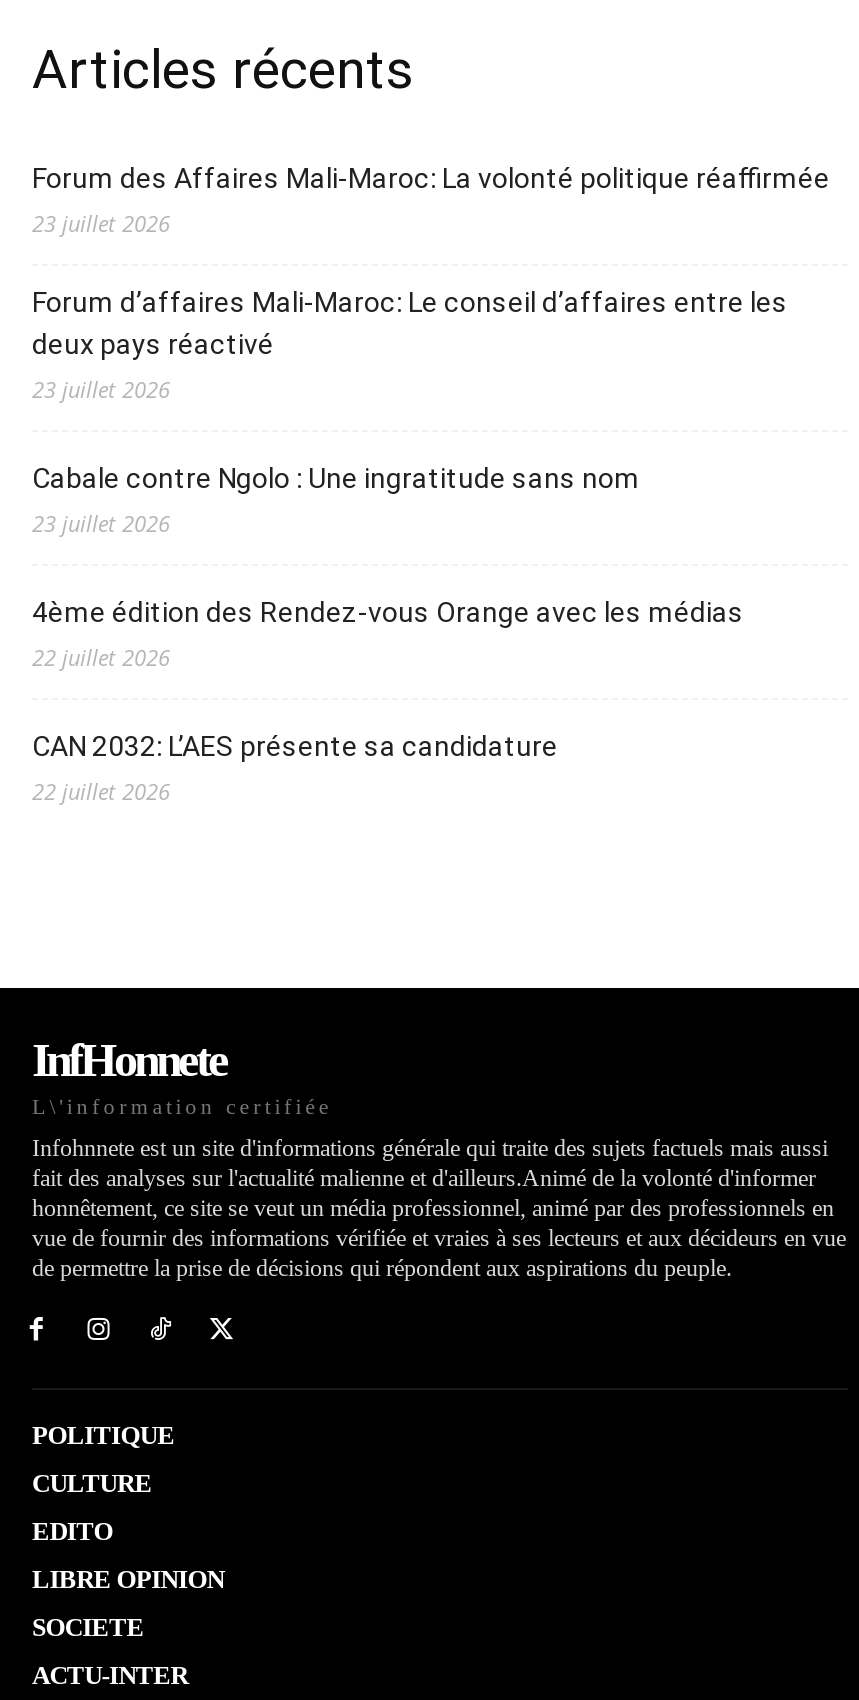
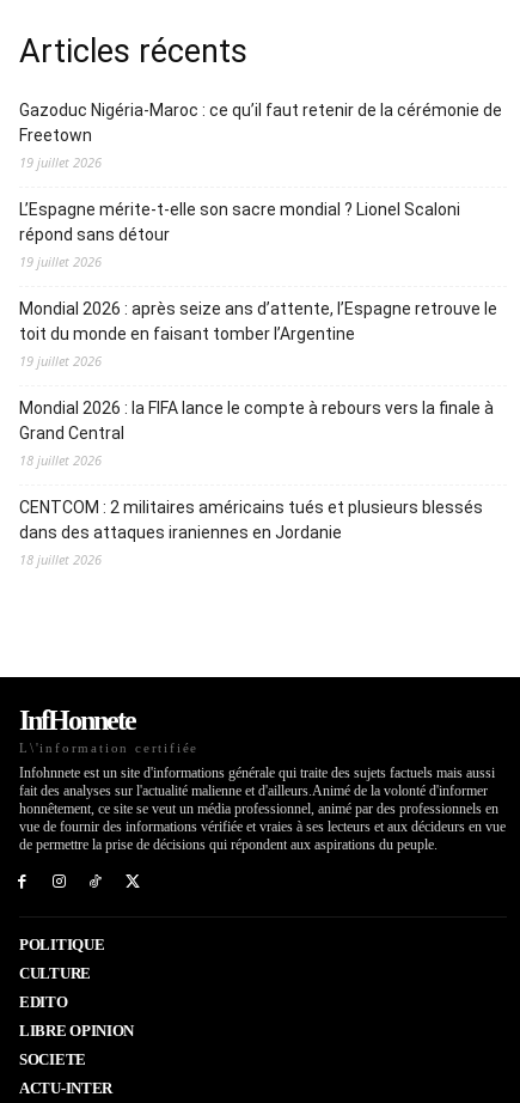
[32,162,830,238] Forum des Affaires Mali-Maroc: La volonté politique réaffirmée | 23 juillet 2026 -> [19,100,502,171] Gazoduc Nigéria-Maroc : ce qu’il faut retenir de la cérémonie de | Freetown | 19 juillet 2026
[32,286,788,404] Forum d’affaires Mali-Maroc: Le conseil d’affaires entre les | deux pays réactivé | 23 juillet 2026 -> [19,200,460,270] L’Espagne mérite-t-elle son sacre mondial ? Lionel Scaloni | répond sans détour | 19 juillet 2026
[32,462,640,538] Cabale contre Ngolo : Une ingratitude sans nom | 23 juillet 2026 -> [19,299,497,369] Mondial 2026 : après seize ans d’attente, l’Espagne retrouve le | toit du monde en faisant tomber l’Argentine | 19 juillet 2026
[32,596,750,672] 4ème édition des Rendez-vous Orange avec les médias | 22 juillet 2026 -> [19,398,494,469] Mondial 2026 : la FIFA lance le compte à rebours vers la finale à | Grand Central | 18 juillet 2026
[32,730,564,806] CAN 2032: L’AES présente sa candidature | 22 juillet 2026 -> [19,497,483,568] CENTCOM : 2 militaires américains tués et plusieurs blessés | dans des attaques iraniennes en Jordanie | 18 juillet 2026

